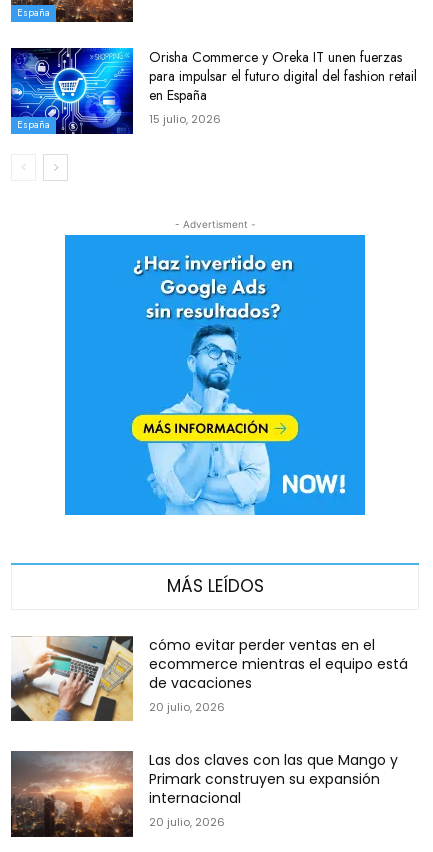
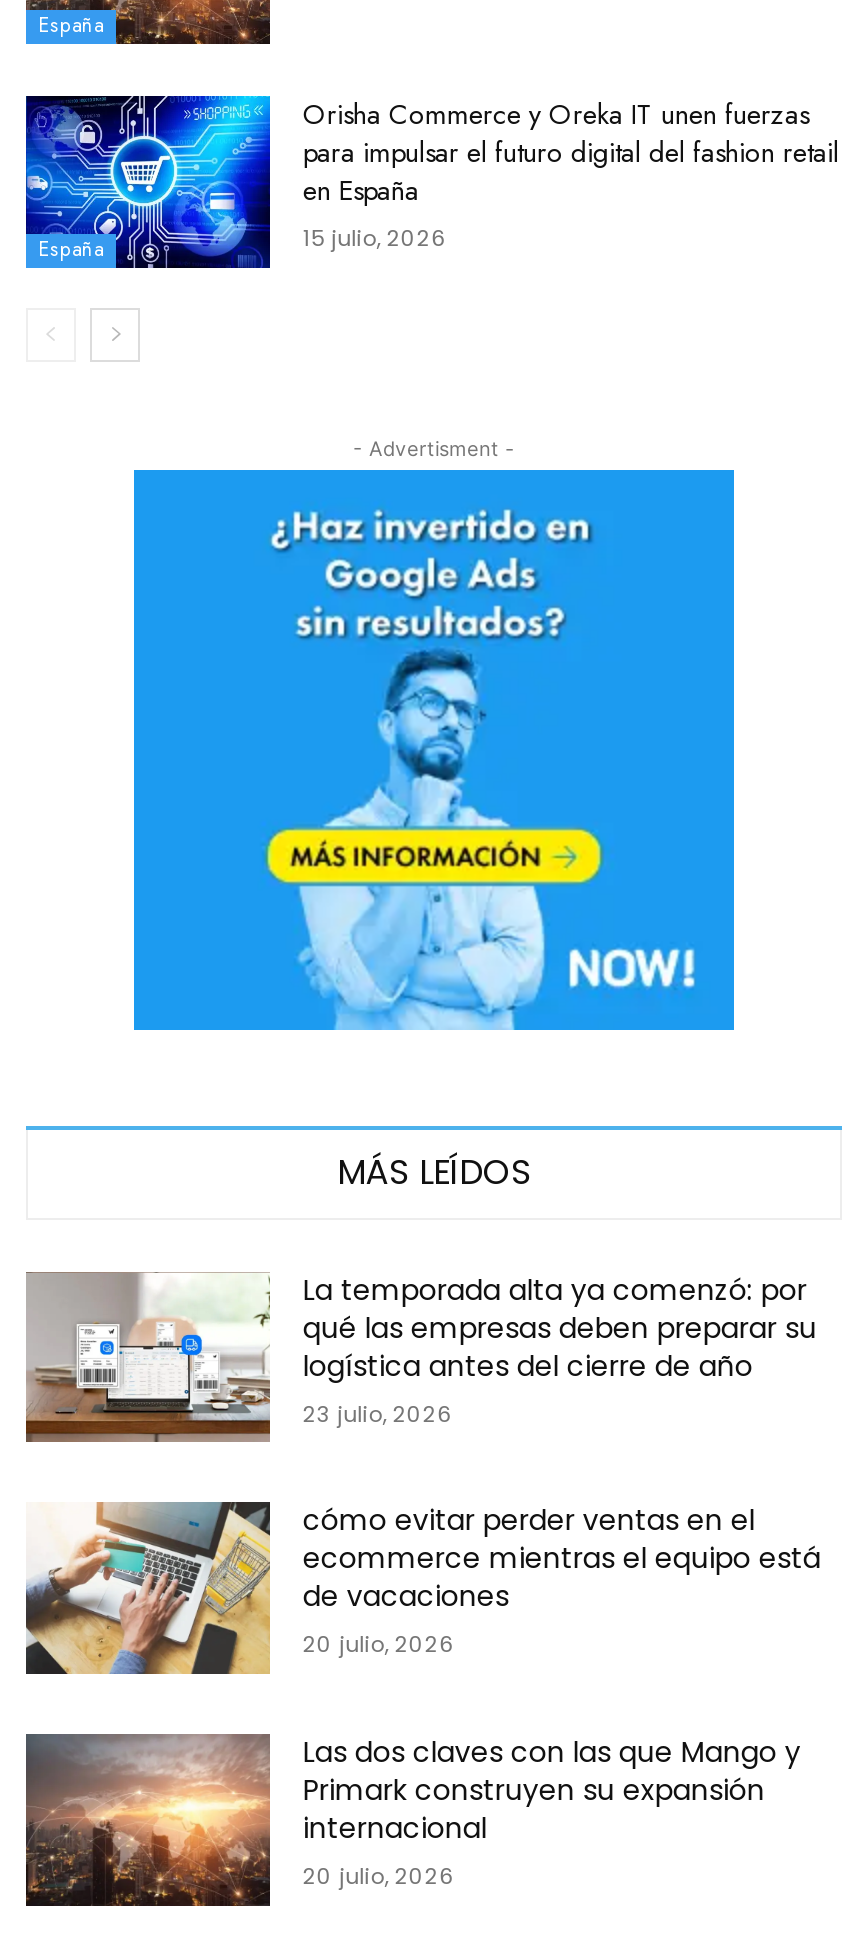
none -> [26,1269,817,1442] [image] | La temporada alta ya comenzó: por | qué las empresas deben preparar su | logística antes del cierre de año | 23 julio, 2026

